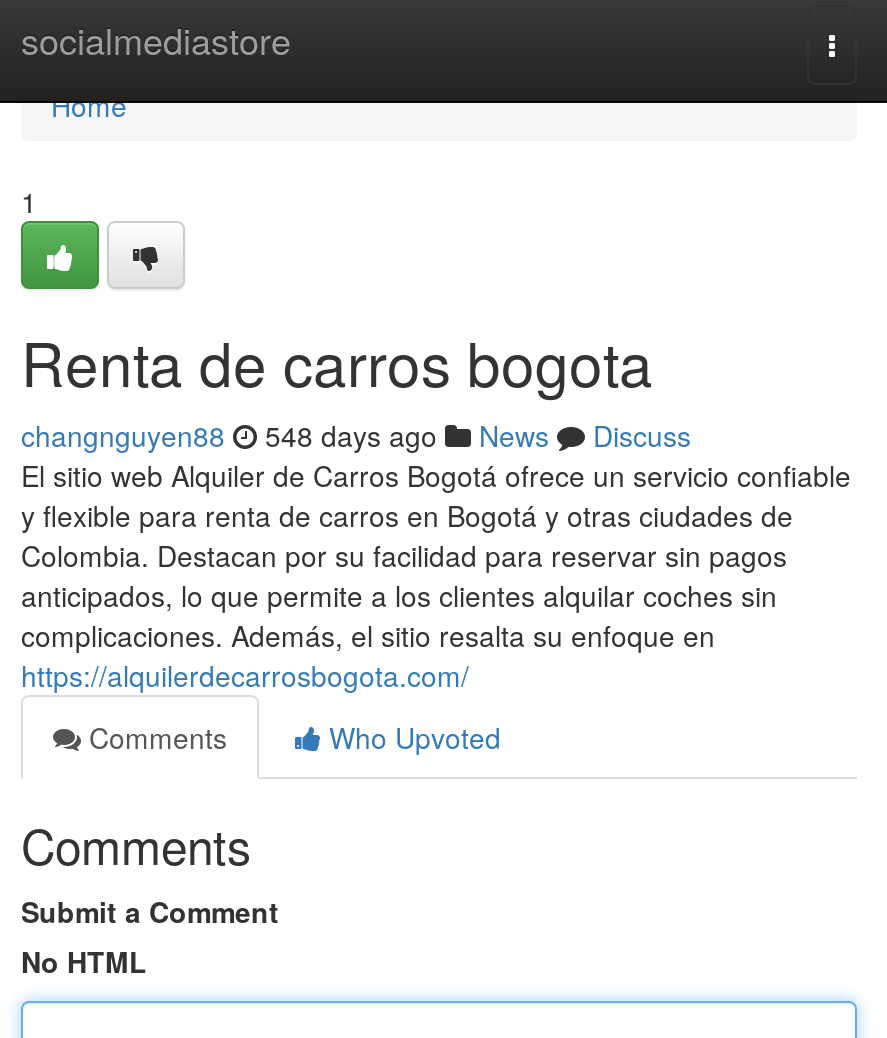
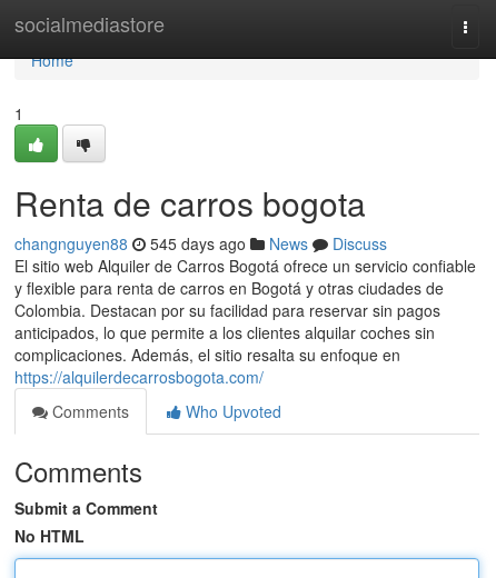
[21,415,691,455] changnguyen88 548 days ago News Discuss -> [14,232,387,255] changnguyen88 545 days ago News Discuss

